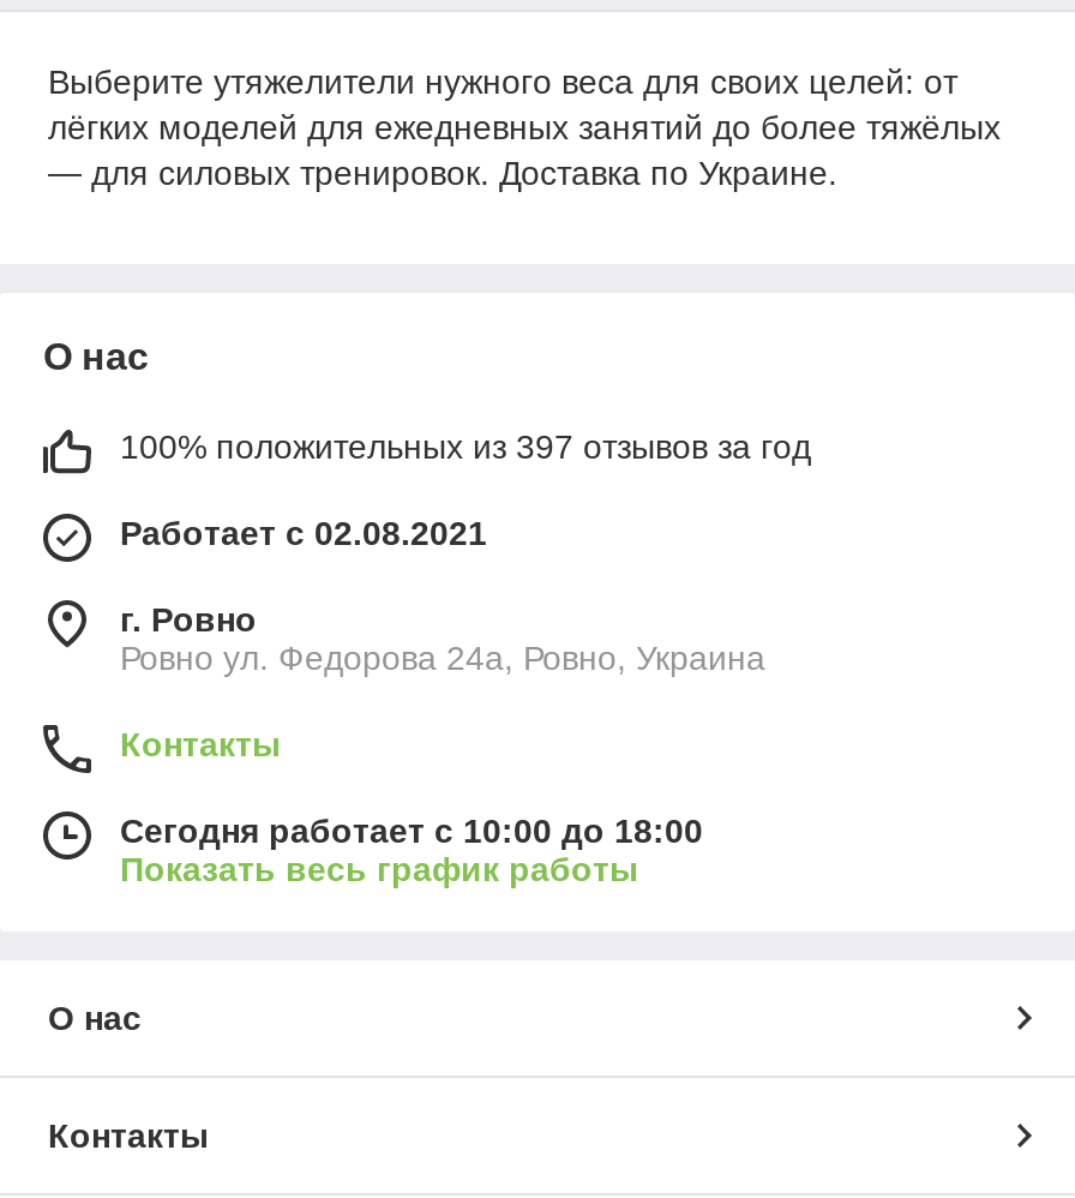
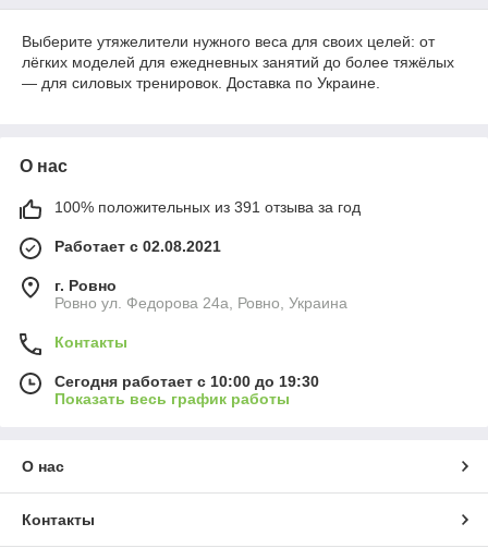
[120,429,811,467] 100% положительных из 397 отзывов за год -> [54,199,361,216] 100% положительных из 391 отзыва за год
[120,813,703,851] Сегодня работает с 10:00 до 18:00 -> [54,373,319,391] Сегодня работает с 10:00 до 19:30

